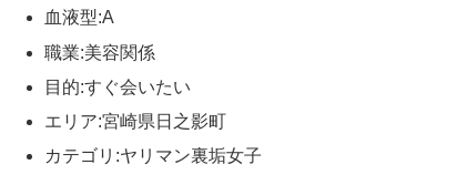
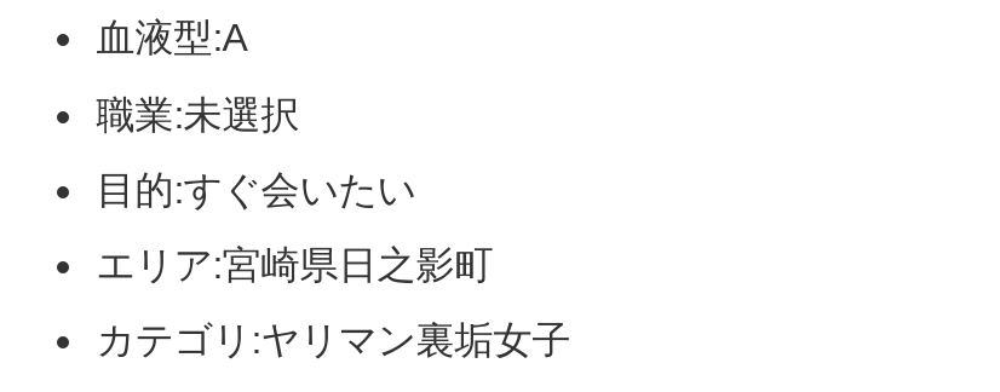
[45,43,156,62] 職業:美容関係 -> [96,94,300,135] 職業:未選択

